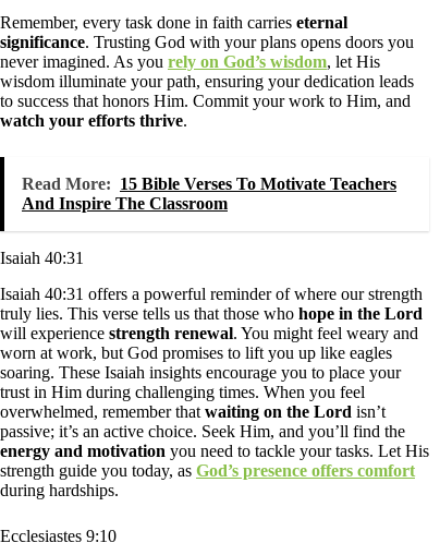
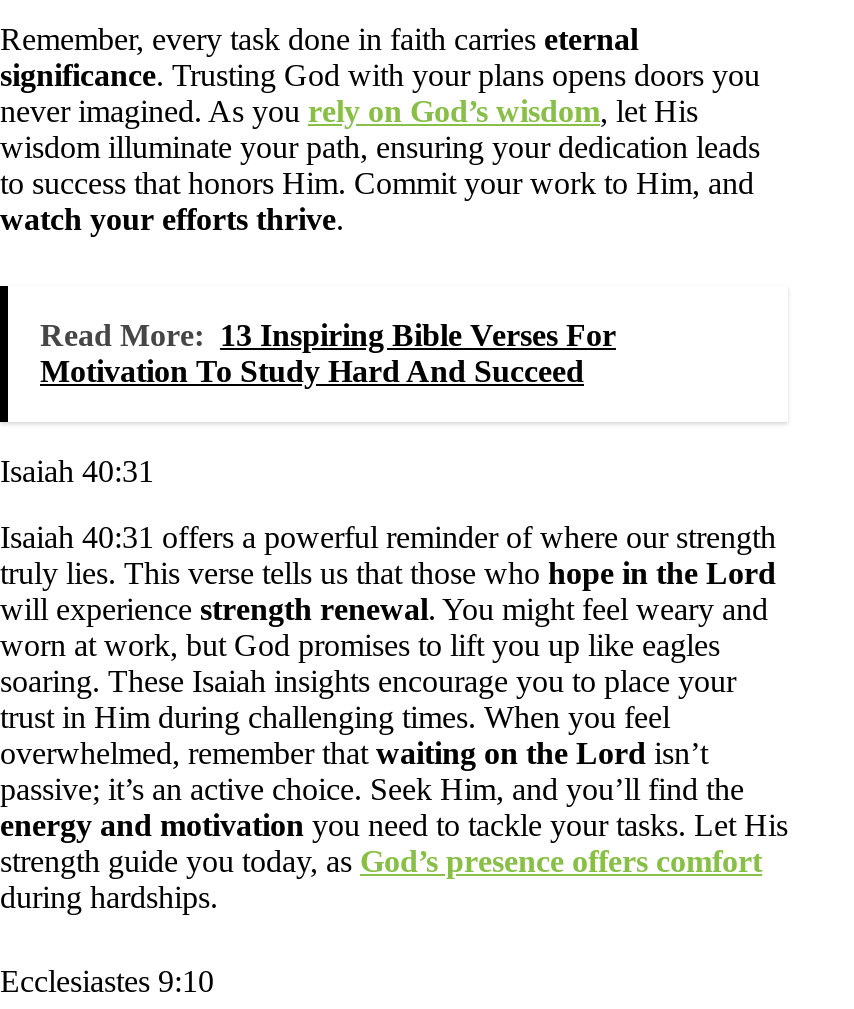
[22,175,396,213] Read More: 15 Bible Verses To Motivate Teachers | And Inspire The Classroom -> [40,318,616,388] Read More: 13 Inspiring Bible Verses For | Motivation To Study Hard And Succeed

